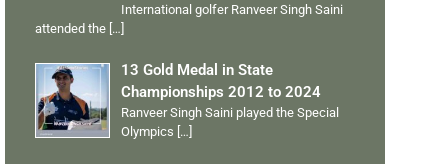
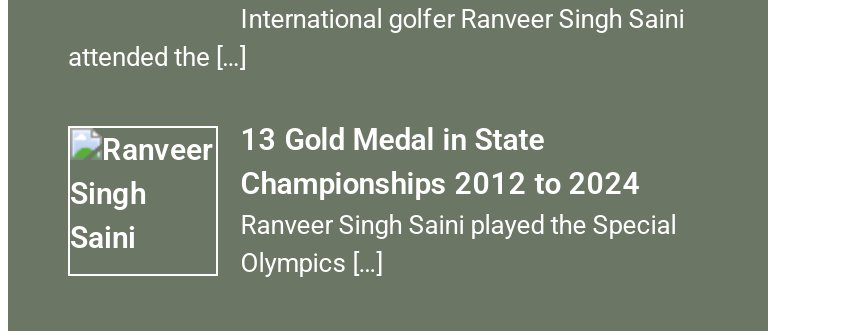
[35,63,110,136] [image] -> [68,126,218,276] [image]

